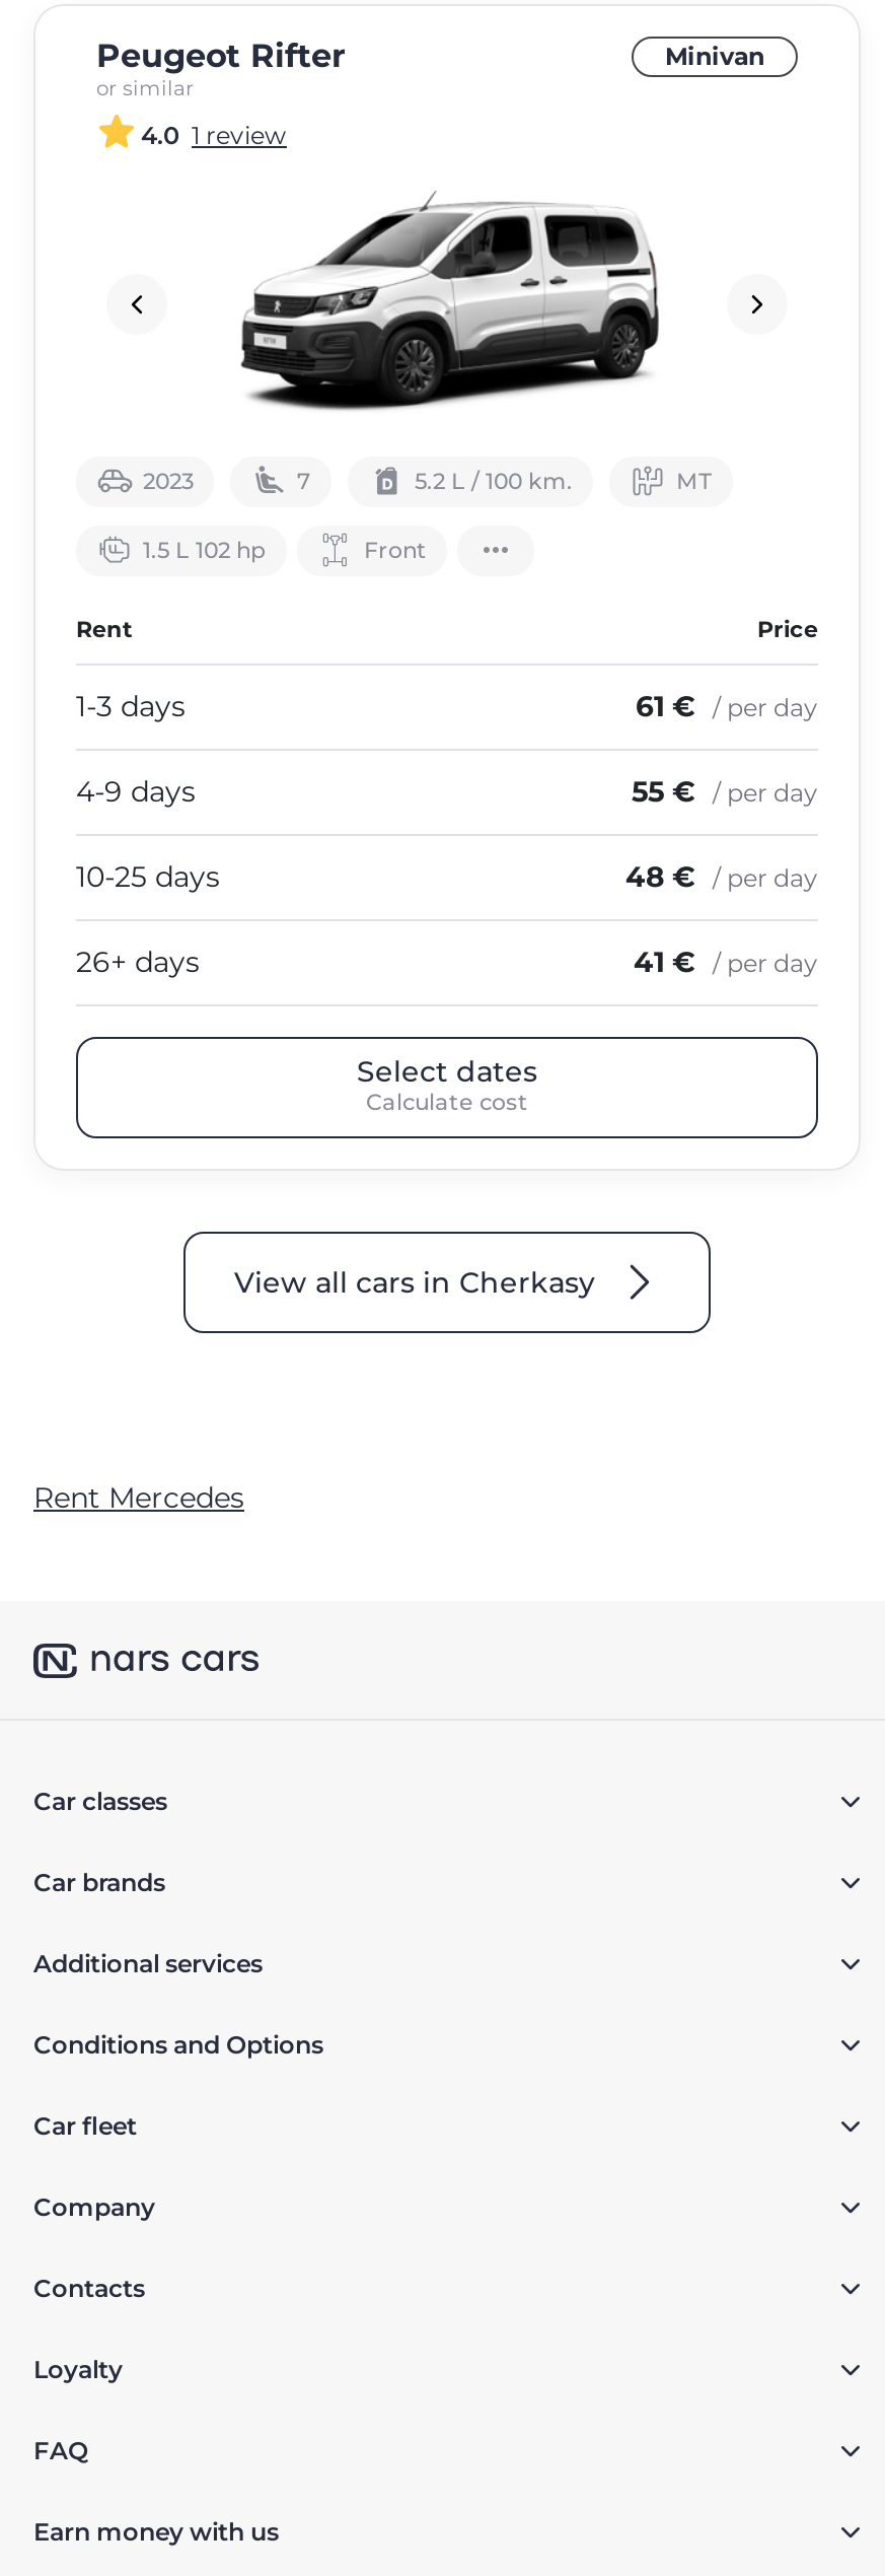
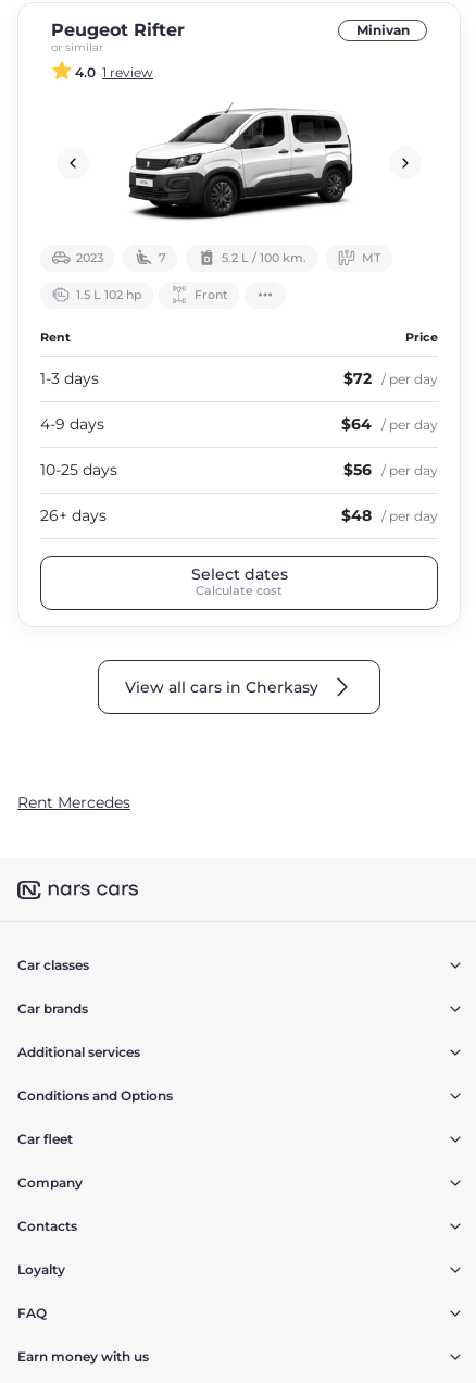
[636,688,818,724] 61 € / per day -> [343,368,438,388] $72 / per day
[632,773,818,809] 55 € / per day -> [341,414,438,434] $64 / per day
[625,858,818,895] 48 € / per day -> [343,460,438,479] $56 / per day
[634,943,818,980] 41 € / per day -> [341,505,438,525] $48 / per day

